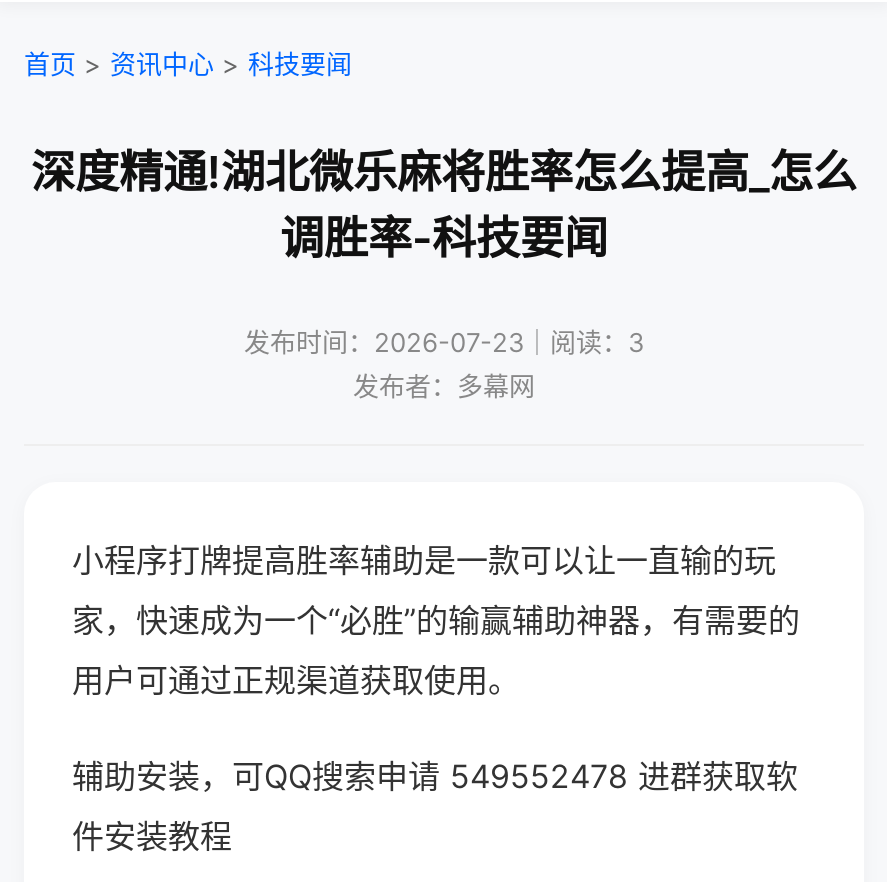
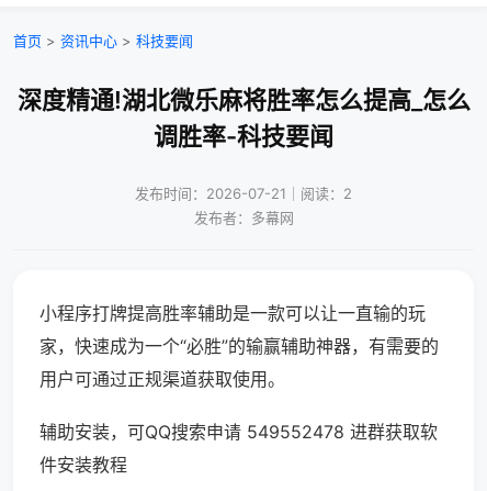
[244,326,644,358] 发布时间：2026-07-23｜阅读：3 -> [135,185,352,202] 发布时间：2026-07-21｜阅读：2

